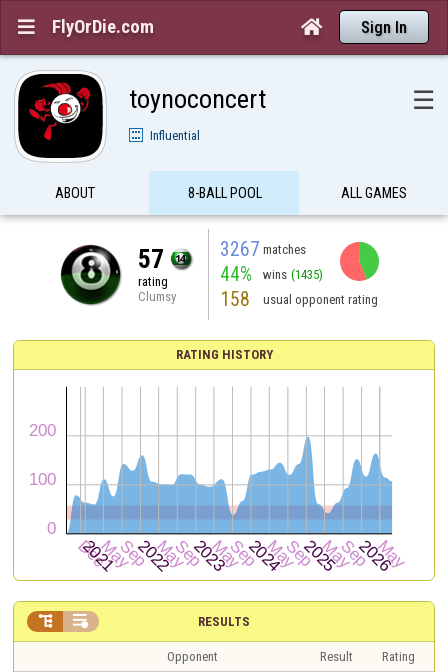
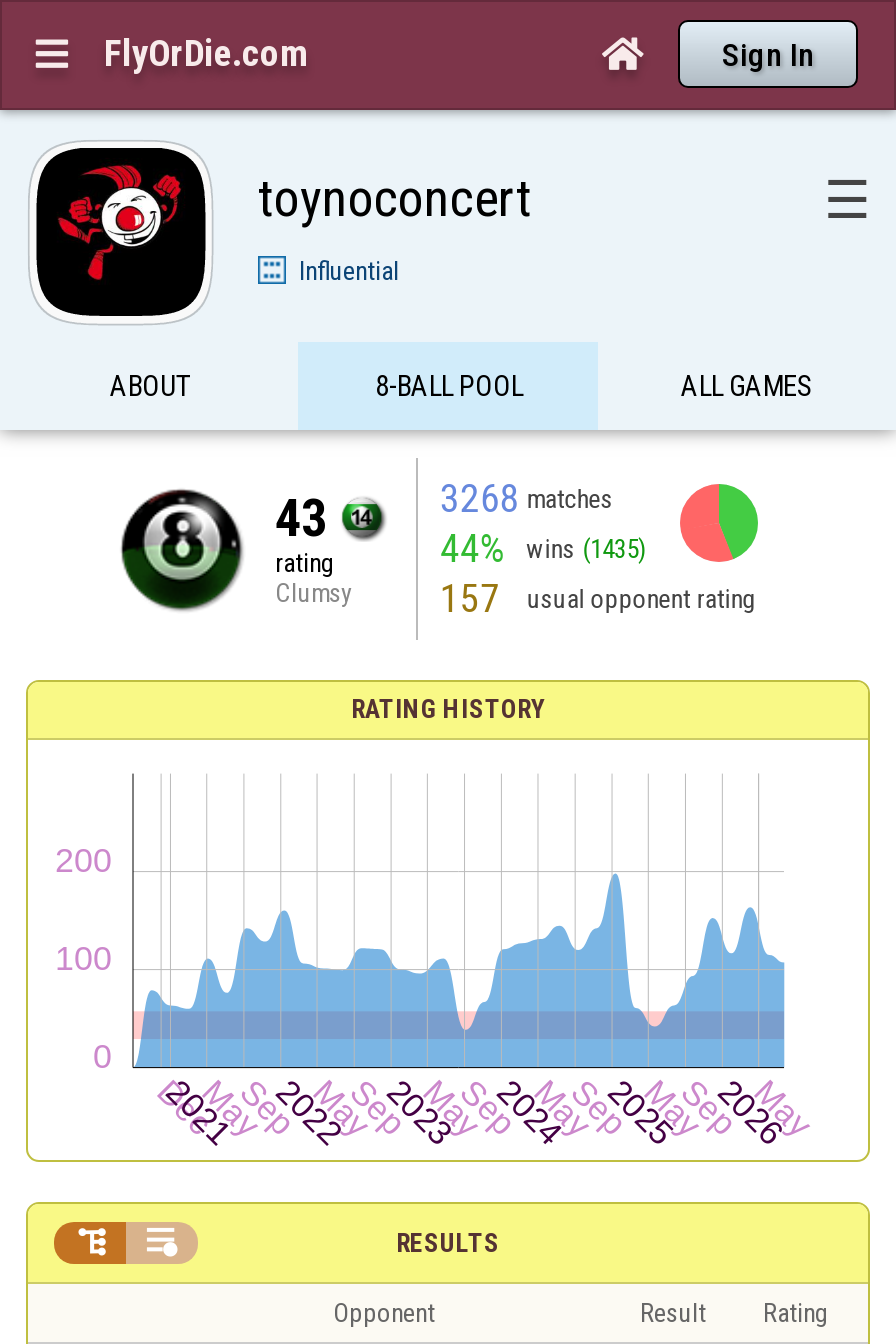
[220,237,306,260] 3267 matches -> [440,475,612,521] 3268 matches
[137,243,163,273] 57 -> [275,487,327,547] 43
[220,287,378,310] 158 usual opponent rating -> [440,575,756,621] 157 usual opponent rating

